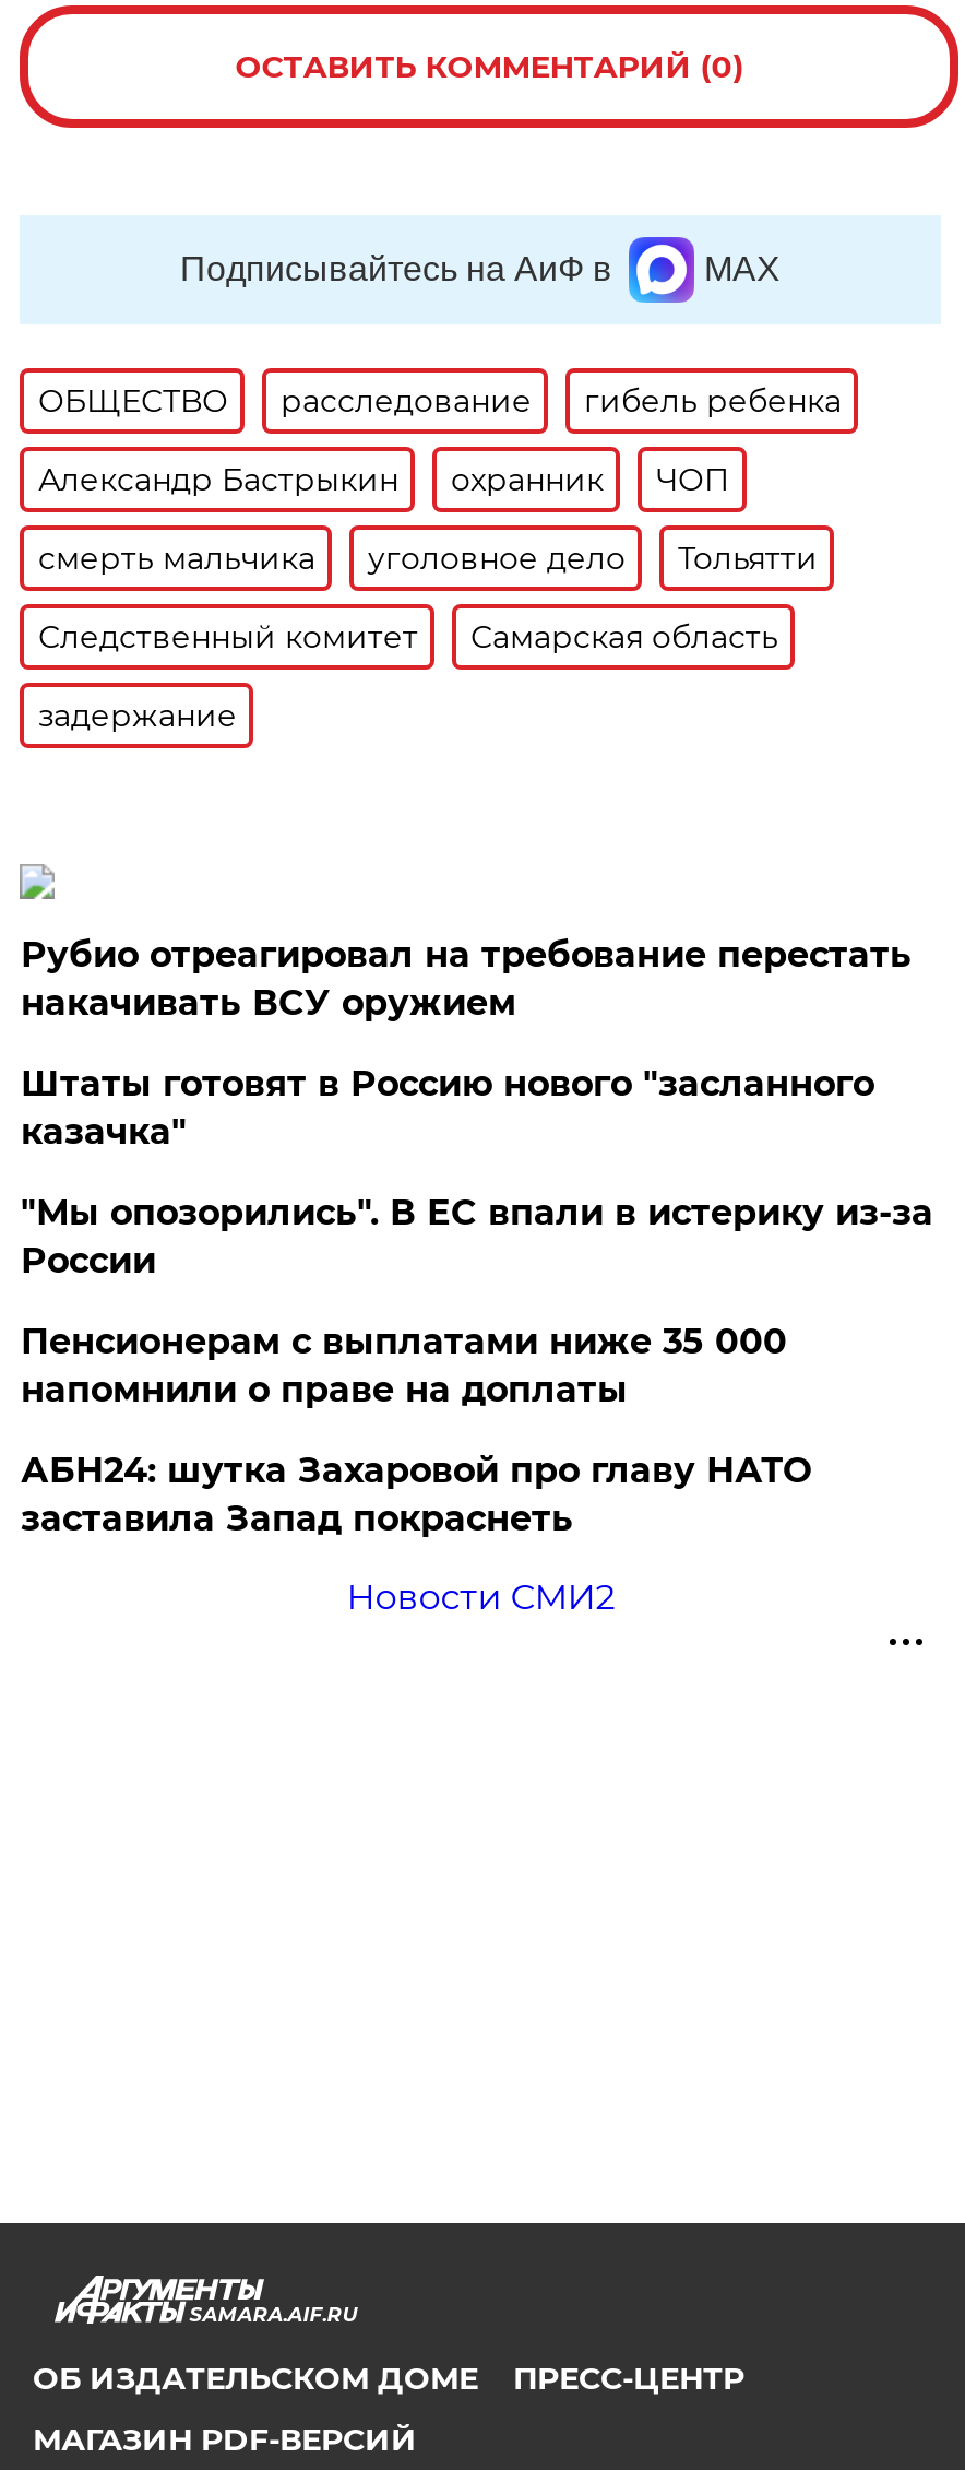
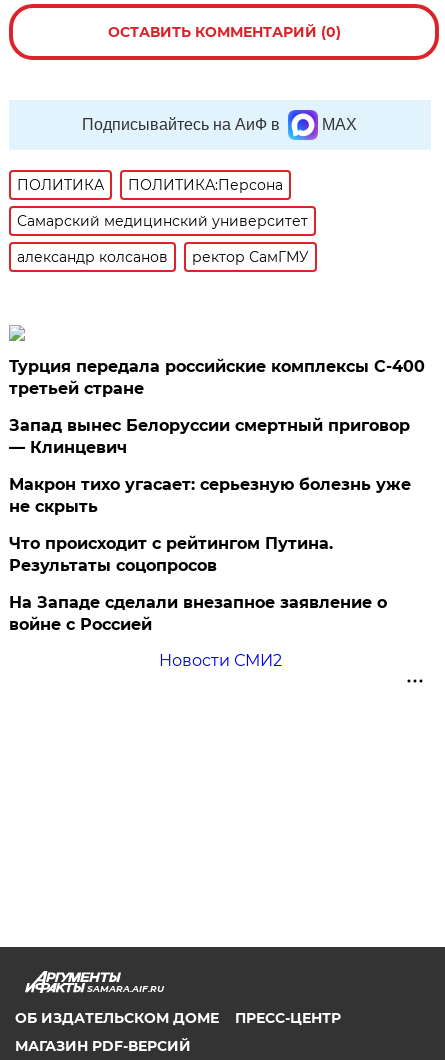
[38,381,841,735] ОБЩЕСТВО | расследование | гибель ребенка | Александр Бастрыкин | охранник | ЧОП | смерть мальчика | уголовное дело | Тольятти | Следственный комитет | Самарская область | задержание -> [17,176,309,266] ПОЛИТИКА | ПОЛИТИКА:Персона | Самарский медицинский университет | александр колсанов | ректор СамГМУ
[21,934,933,1539] Рубио отреагировал на требование перестать | накачивать ВСУ оружием | Штаты готовят в Россию нового "засланного | казачка" | "Мы опозорились". В ЕС впали в истерику из-за | России | Пенсионерам с выплатами ниже 35 000 | напомнили о праве на доплаты | АБН24: шутка Захаровой про главу НАТО | заставила Запад покраснеть -> [9,357,425,634] Турция передала российские комплексы С-400 | третьей стране | Запад вынес Белоруссии смертный приговор | — Клинцевич | Макрон тихо угасает: серьезную болезнь уже | не скрыть | Что происходит с рейтингом Путина. | Результаты соцопросов | На Западе сделали внезапное заявление о | войне с Россией

